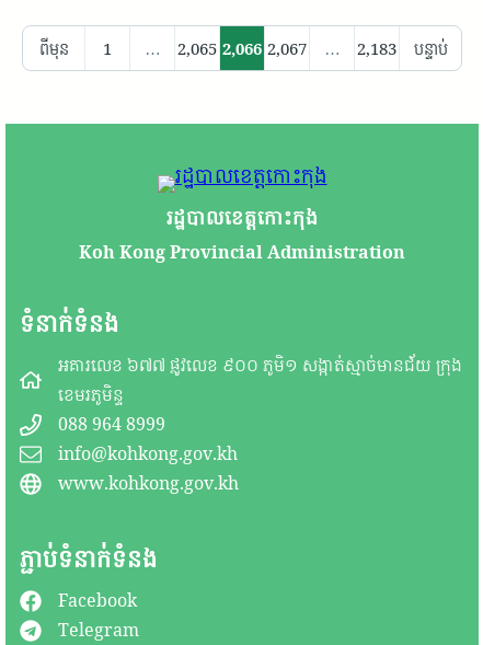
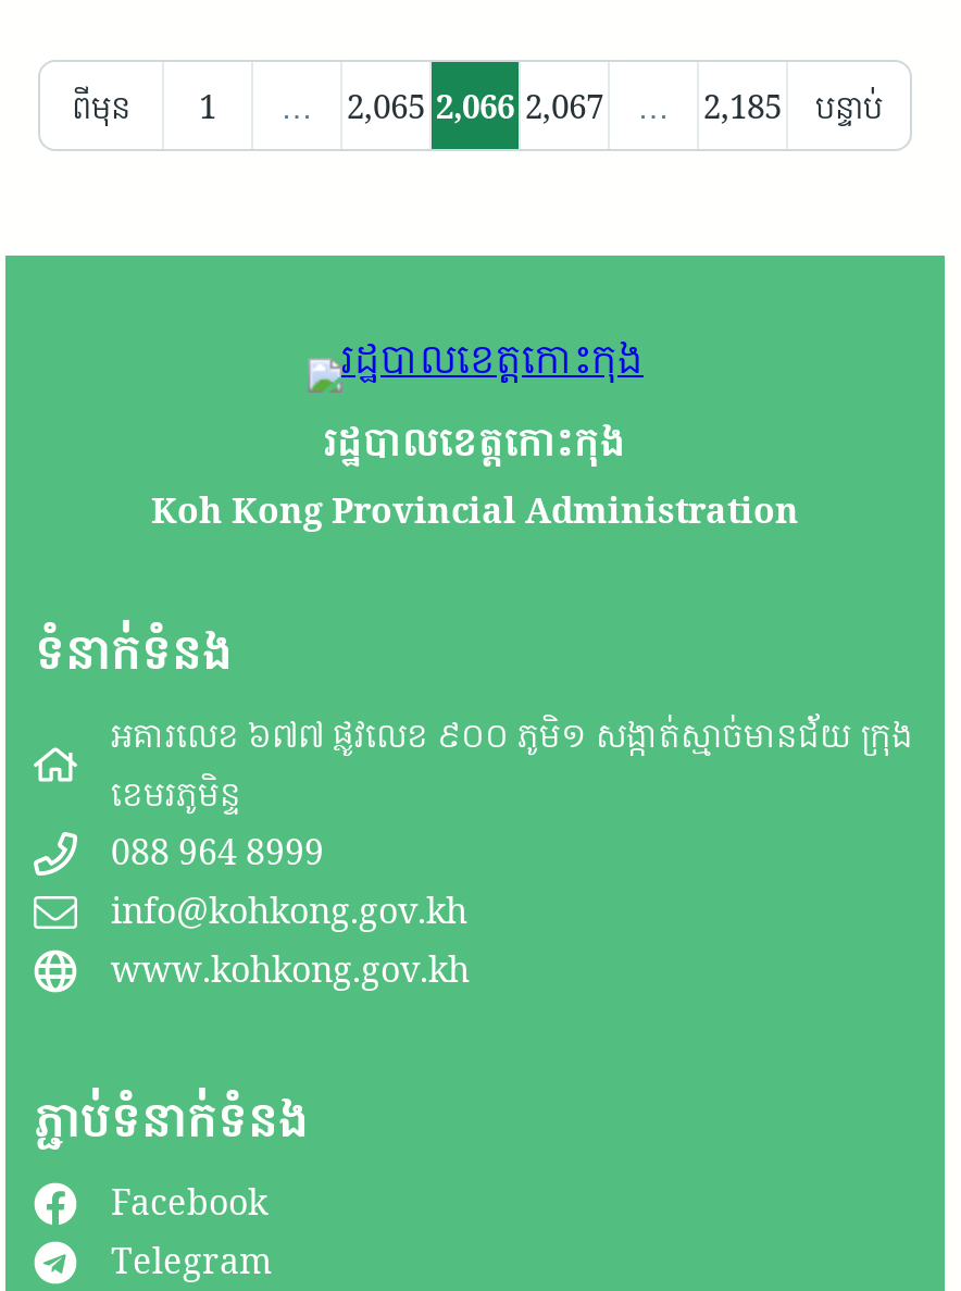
[357,38,396,59] 2,183 -> [703,86,782,127] 2,185

